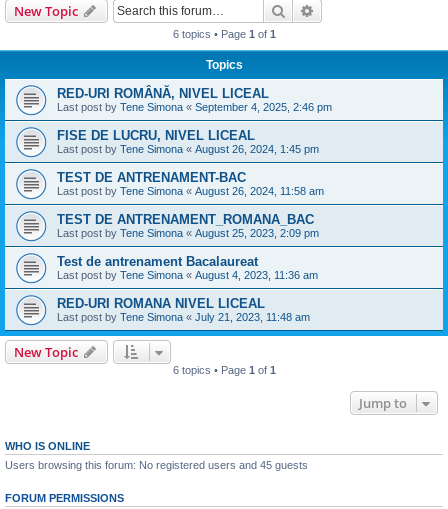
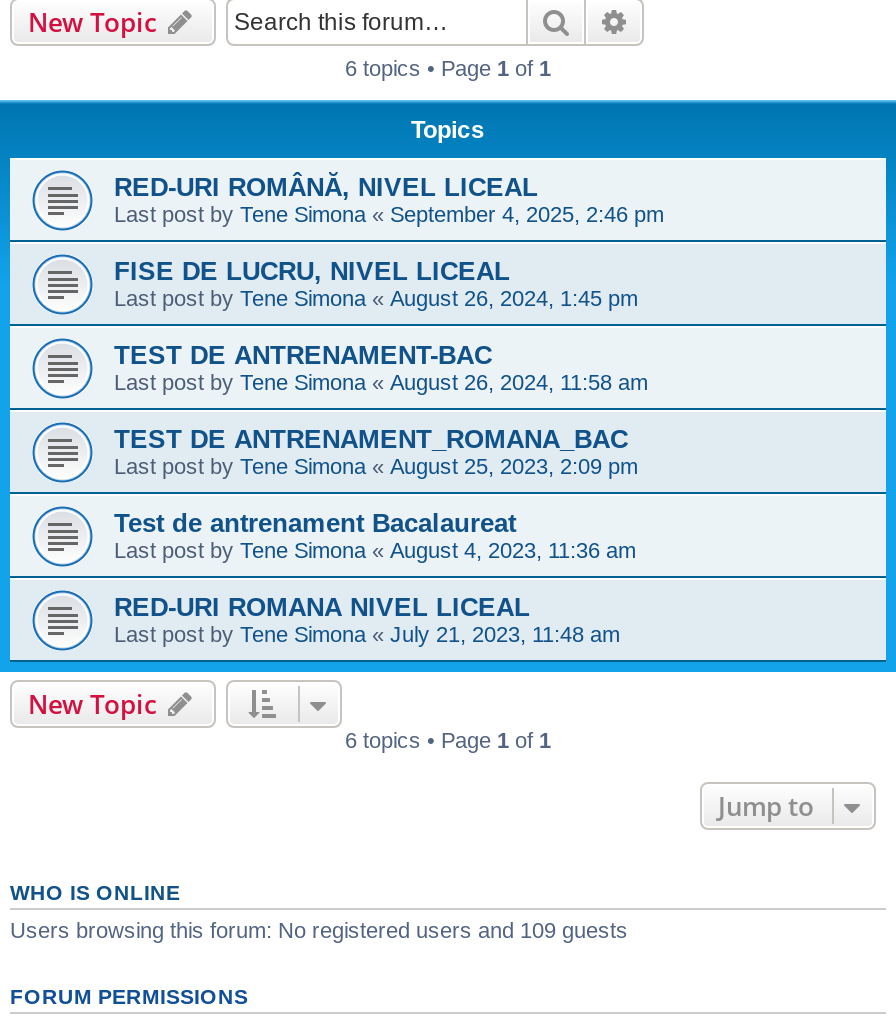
[5,459,308,471] Users browsing this forum: No registered users and 45 guests -> [10,918,628,942] Users browsing this forum: No registered users and 109 guests

